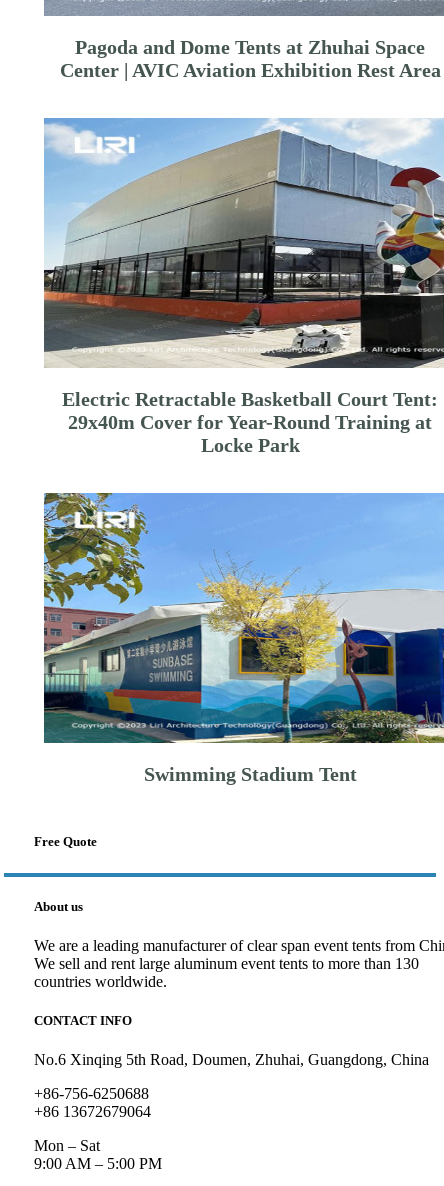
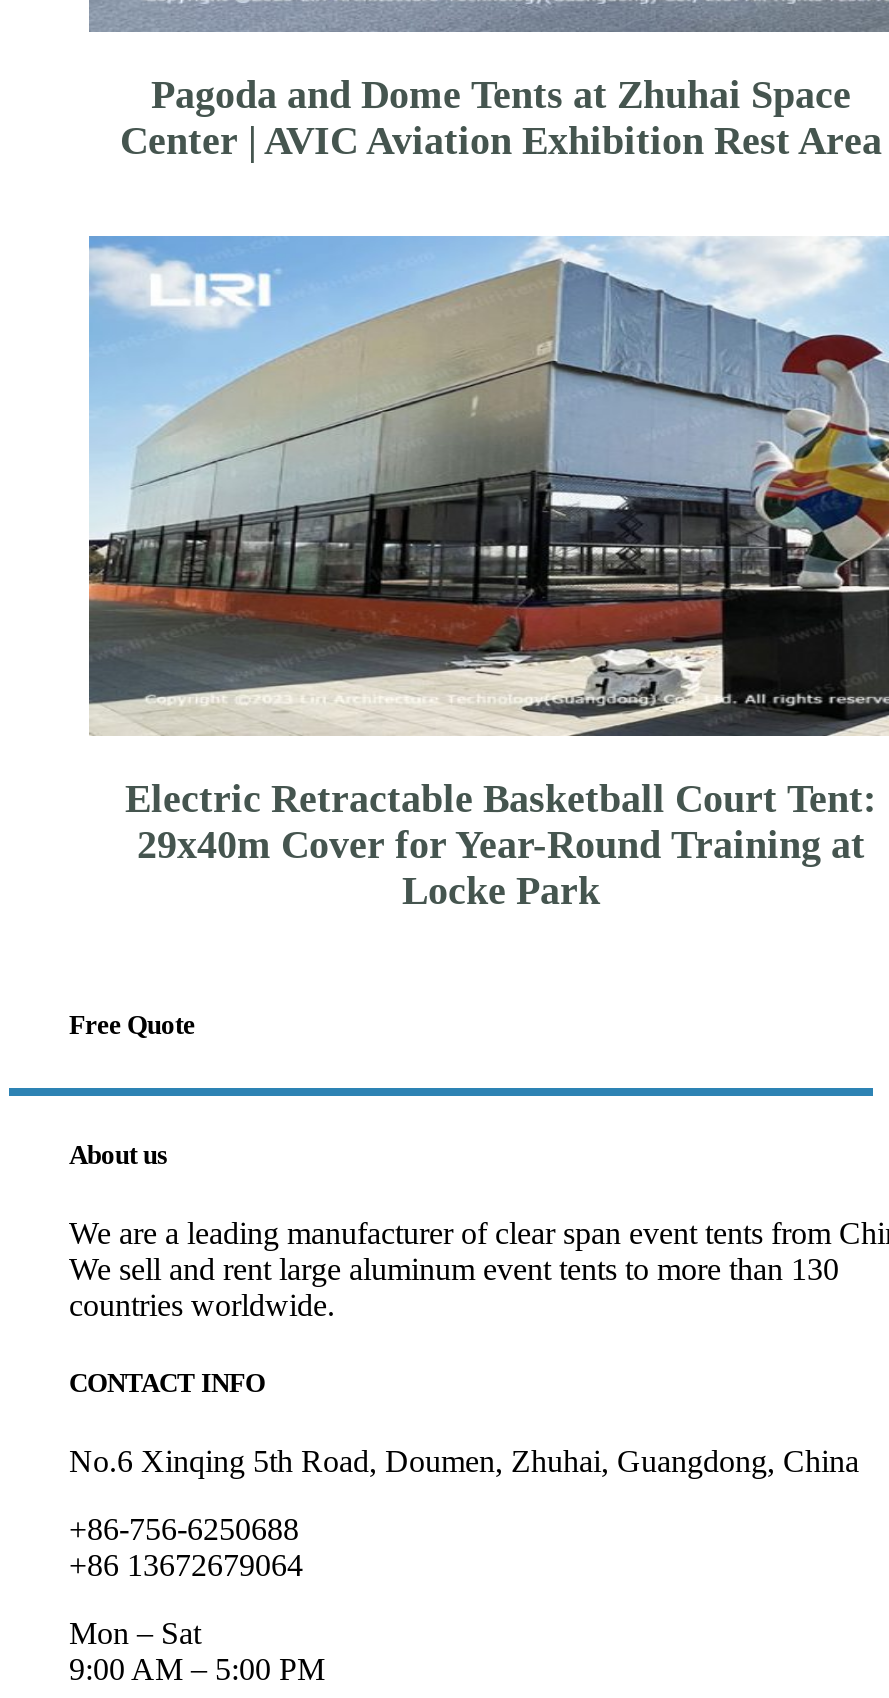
[43,492,441,785] [image] | Swimming Stadium Tent -> none

